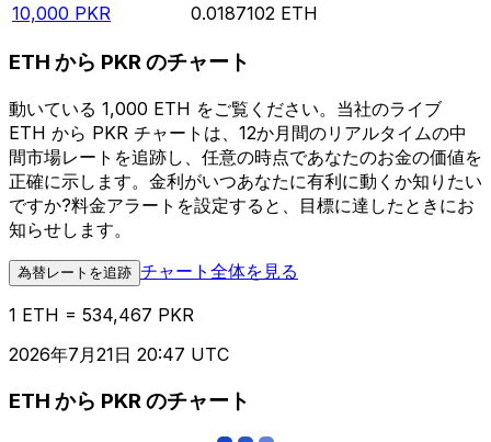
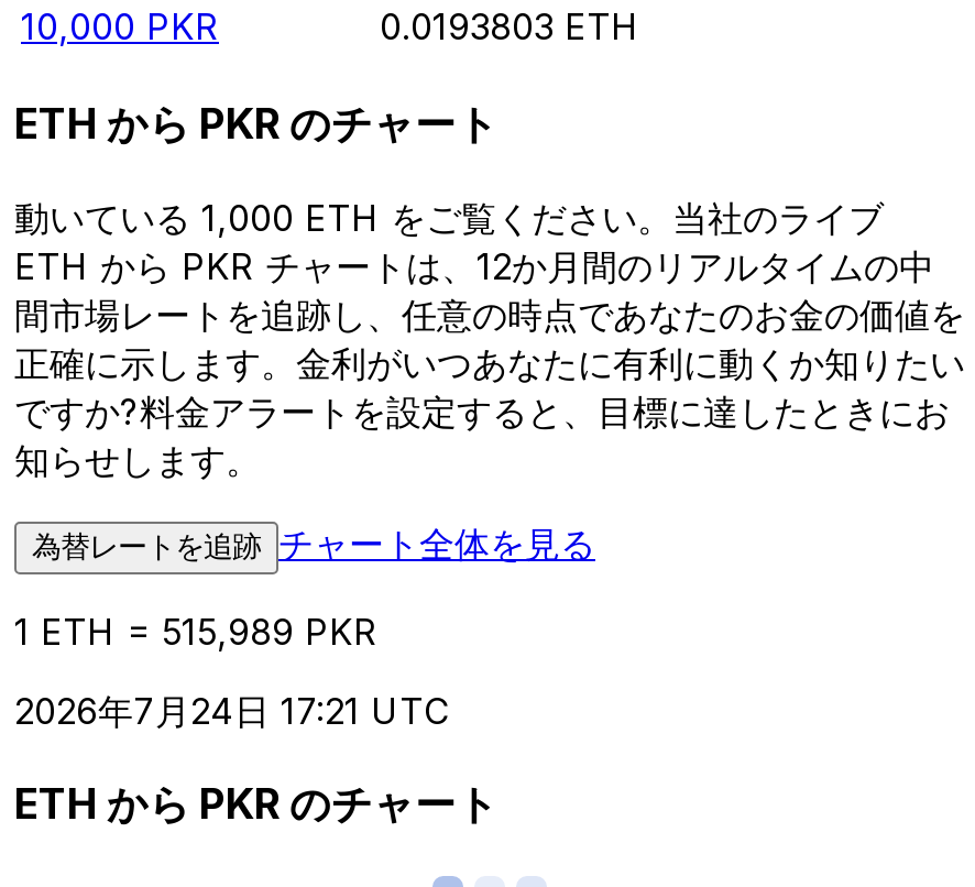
[191,3,318,24] 0.0187102 ETH -> [380,5,639,49] 0.0193803 ETH
[9,304,194,326] 1 ETH = 534,467 PKR -> [14,609,377,653] 1 ETH = 515,989 PKR
[9,343,229,365] 2026年7月21日 20:47 UTC -> [14,688,448,732] 2026年7月24日 17:21 UTC

